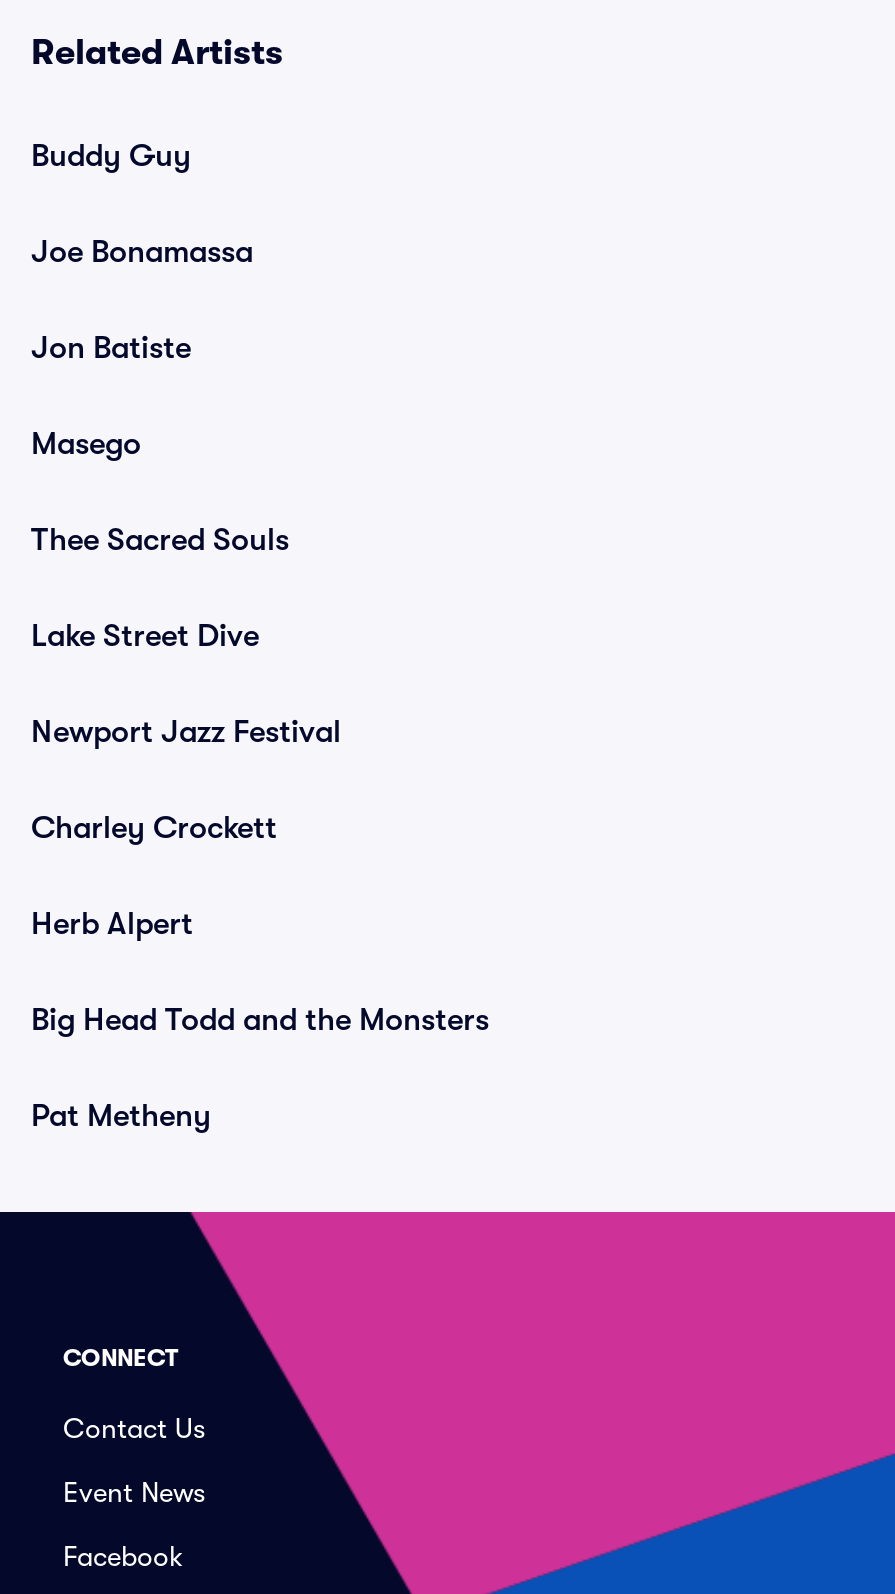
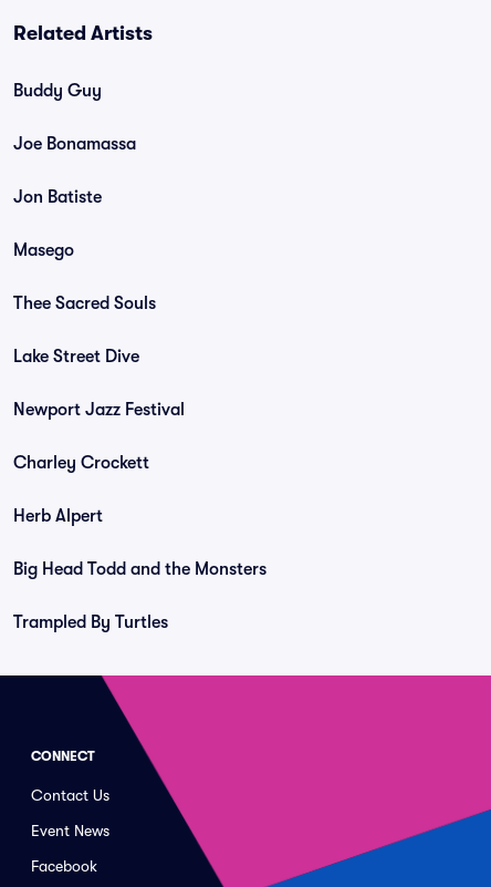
[31,1098,211,1134] Pat Metheny -> [13,612,168,632] Trampled By Turtles

